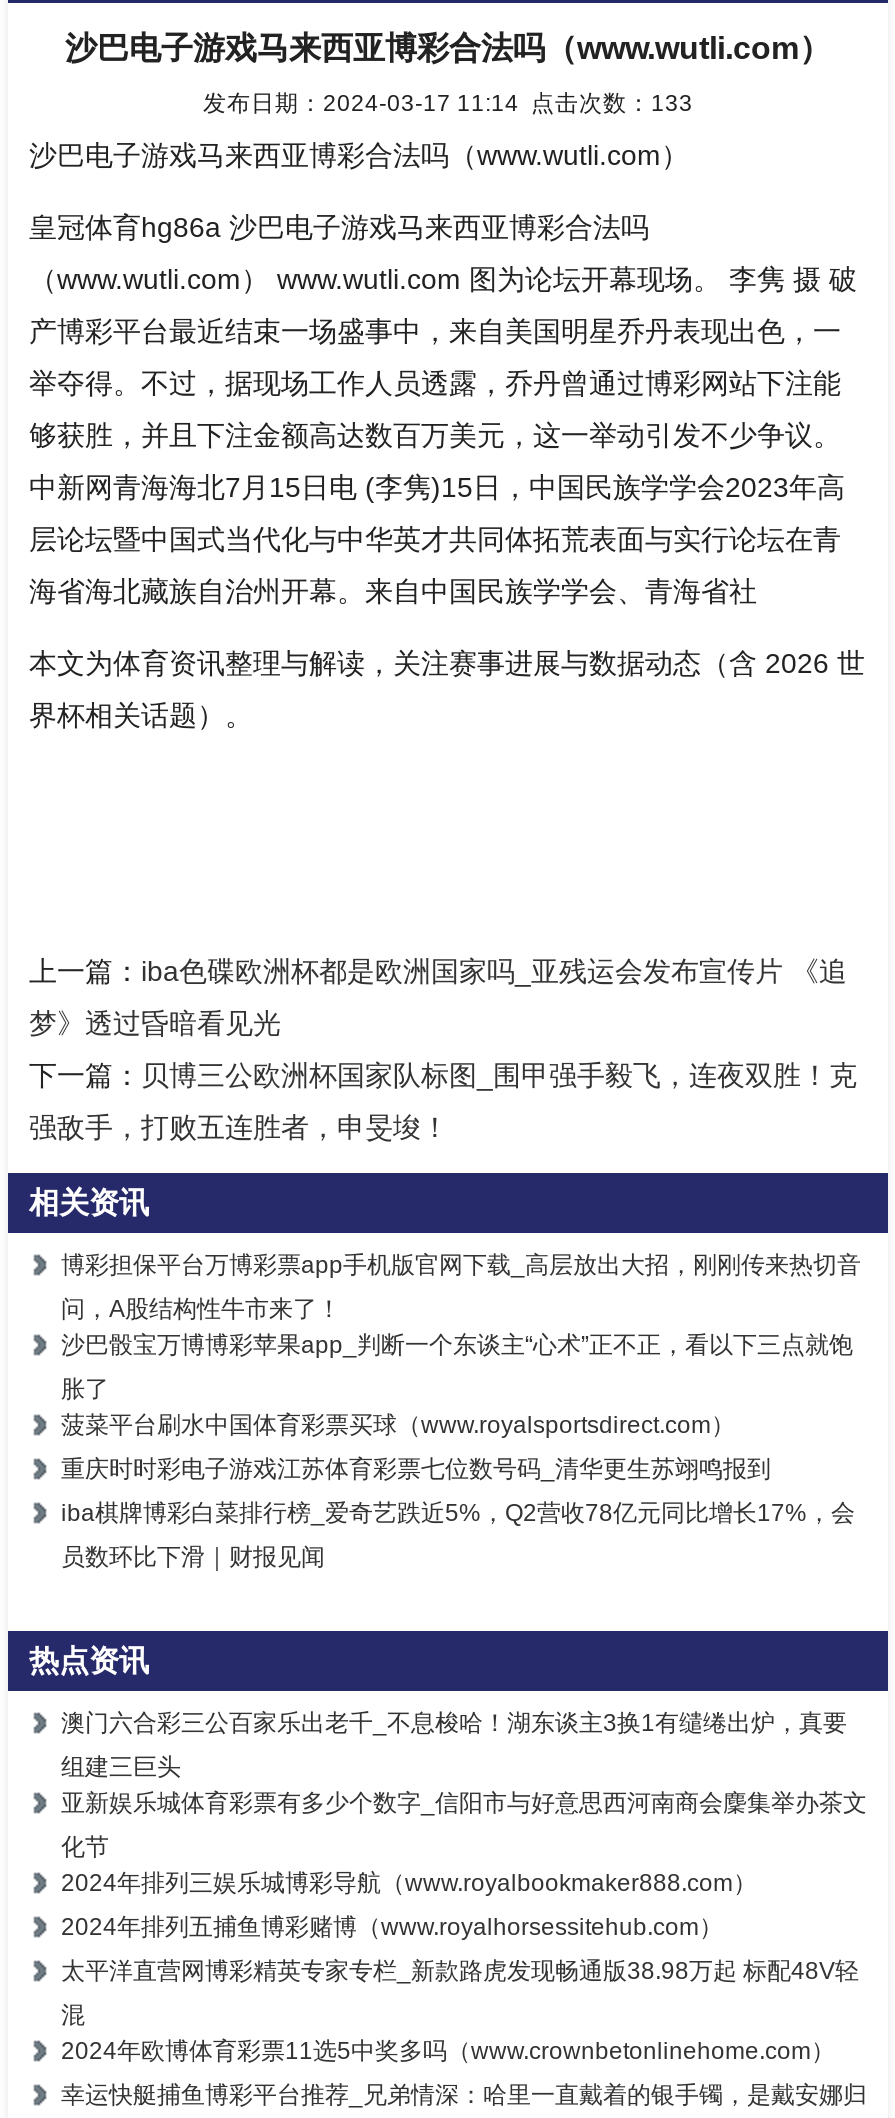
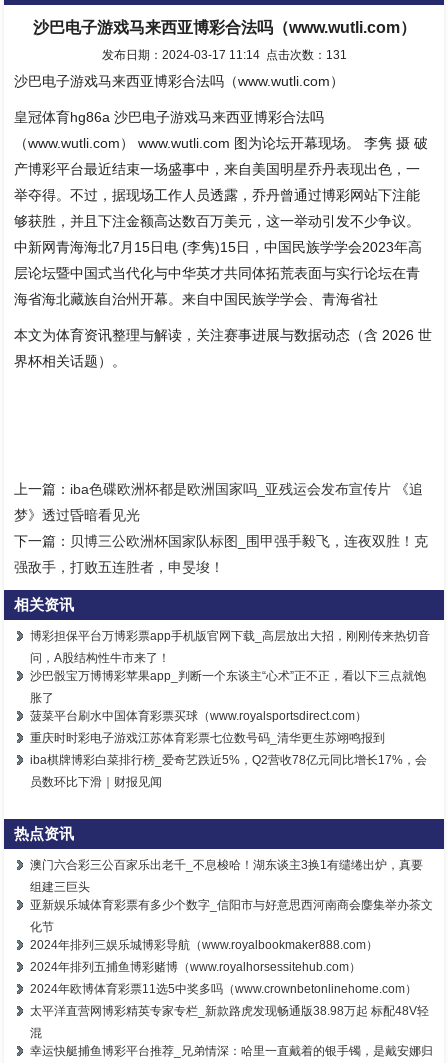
[203,89,693,115] 发布日期：2024-03-17 11:14 点击次数：133 -> [101,48,346,61] 发布日期：2024-03-17 11:14 点击次数：131
moved [61,1957,859,2029] -> [30,1004,429,1040]: 太平洋直营网博彩精英专家专栏_新款路虎发现畅通版38.98万起 标配48V轻 | 混
moved [61,2037,835,2065] -> [30,982,417,996]: 2024年欧博体育彩票11选5中奖多吗（www.crownbetonlinehome.com）

